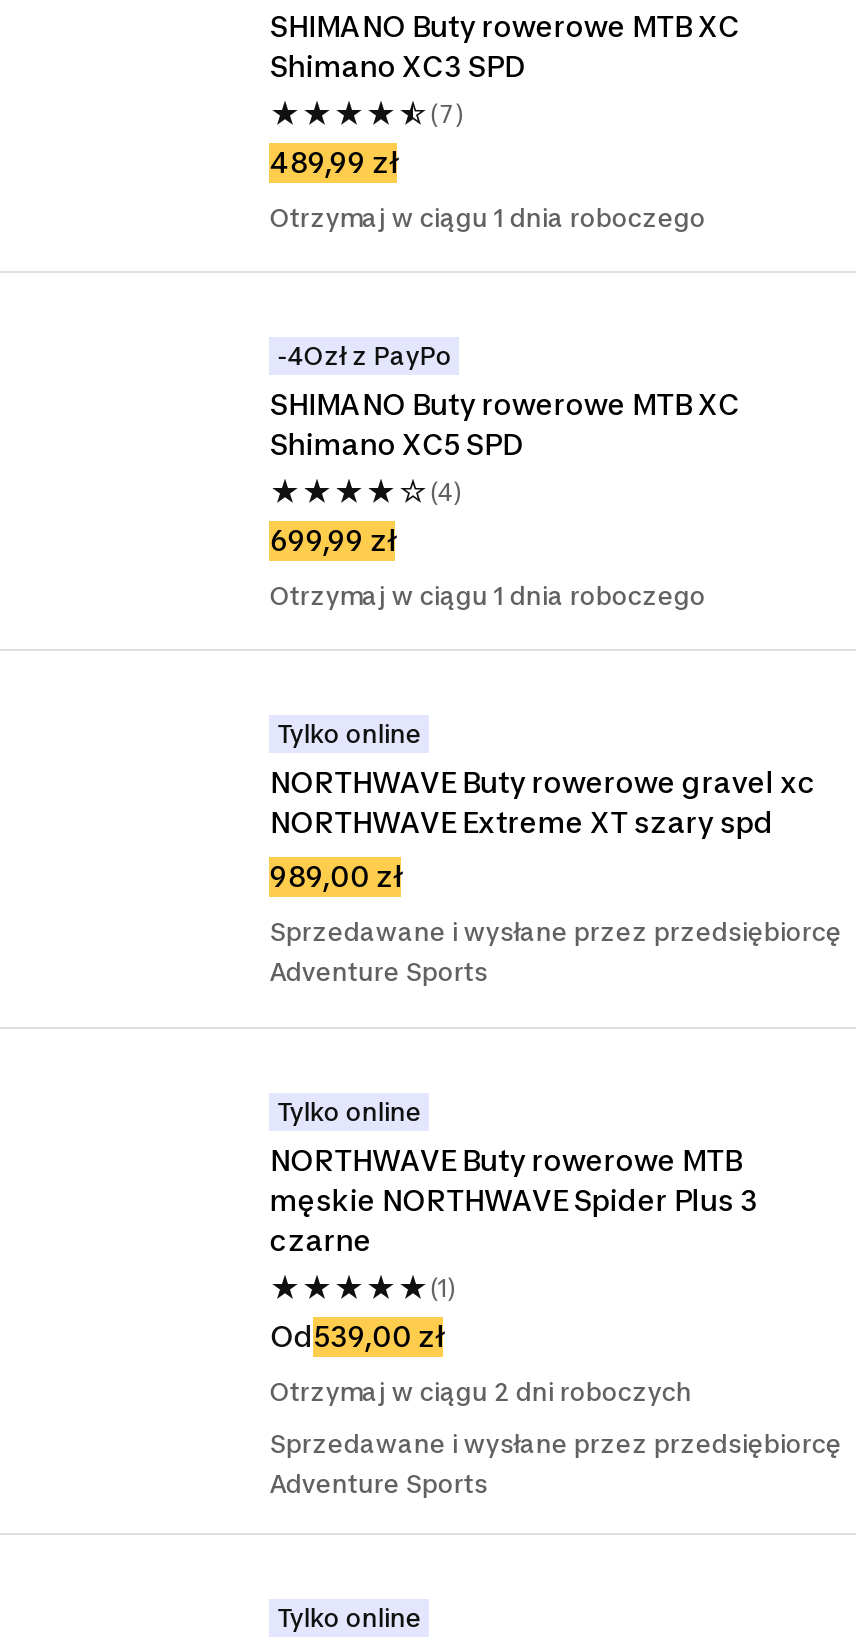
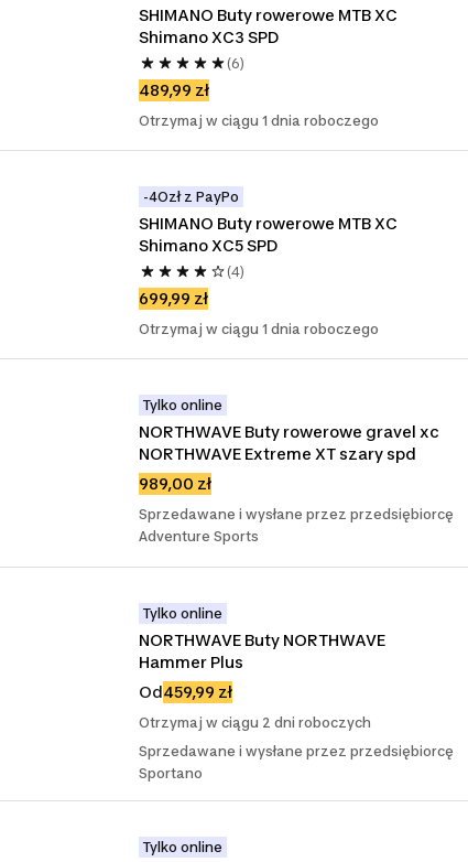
[430,99,464,129] (7) -> [227,55,245,72] (6)
[270,1143,758,1353] NORTHWAVE Buty rowerowe MTB | męskie NORTHWAVE Spider Plus 3 | czarne | (1) | Od539,00 zł -> [139,631,386,701] NORTHWAVE Buty NORTHWAVE | Hammer Plus | Od459,99 zł
[270,1469,488,1499] Adventure Sports -> [139,765,203,782] Sportano

